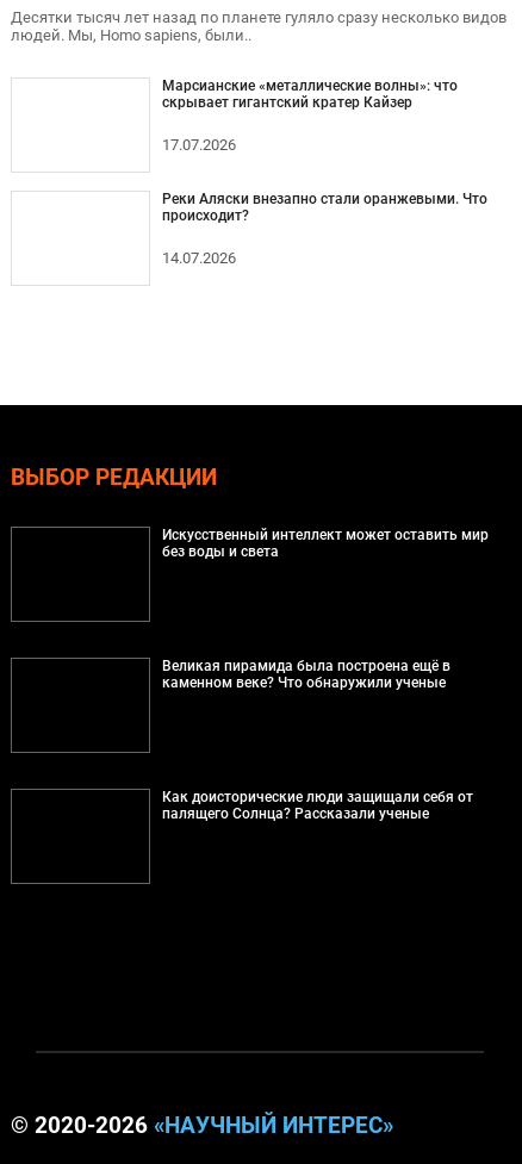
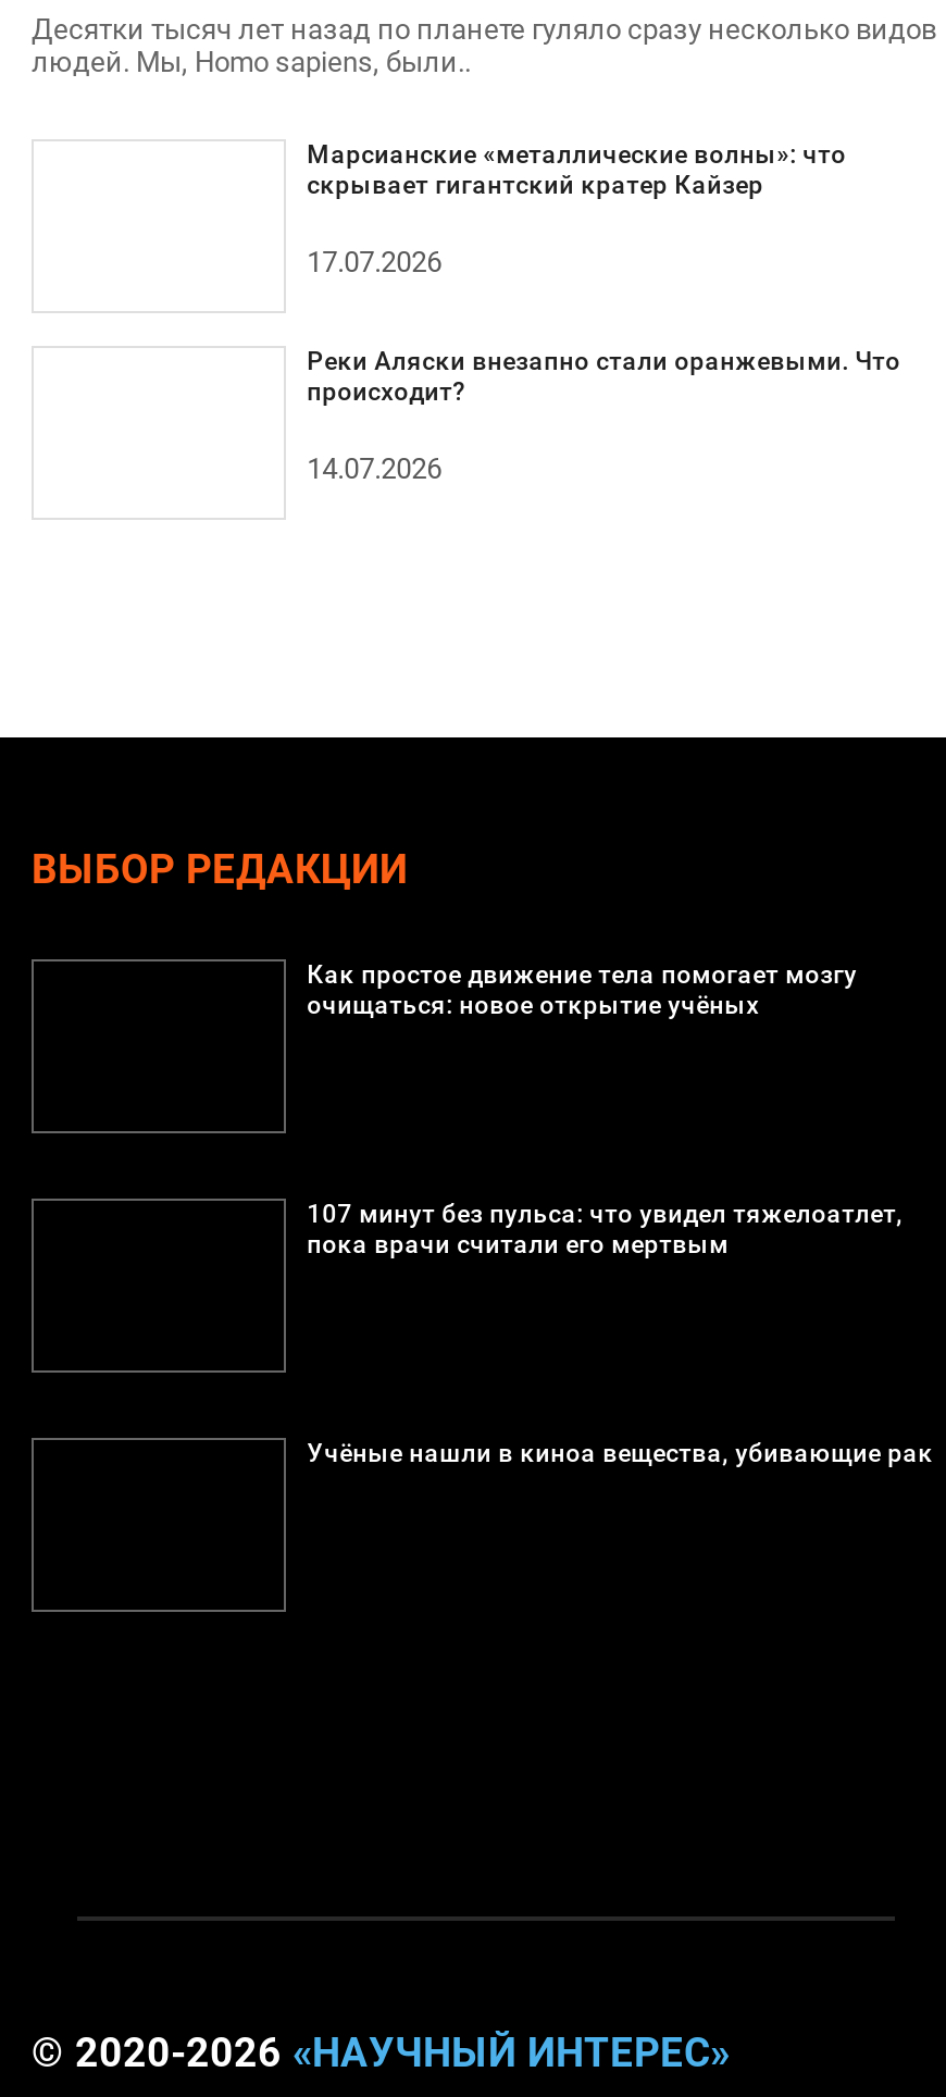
[162,526,488,560] Искусственный интеллект может оставить мир | без воды и света -> [307,959,857,1020] Как простое движение тела помогает мозгу | очищаться: новое открытие учёных
[162,657,450,691] Великая пирамида была построена ещё в | каменном веке? Что обнаружили ученые -> [307,1198,903,1259] 107 минут без пульса: что увидел тяжелоатлет, | пока врачи считали его мертвым
[162,788,473,822] Как доисторические люди защищали себя от | палящего Солнца? Рассказали ученые -> [307,1437,933,1468] Учёные нашли в киноа вещества, убивающие рак

